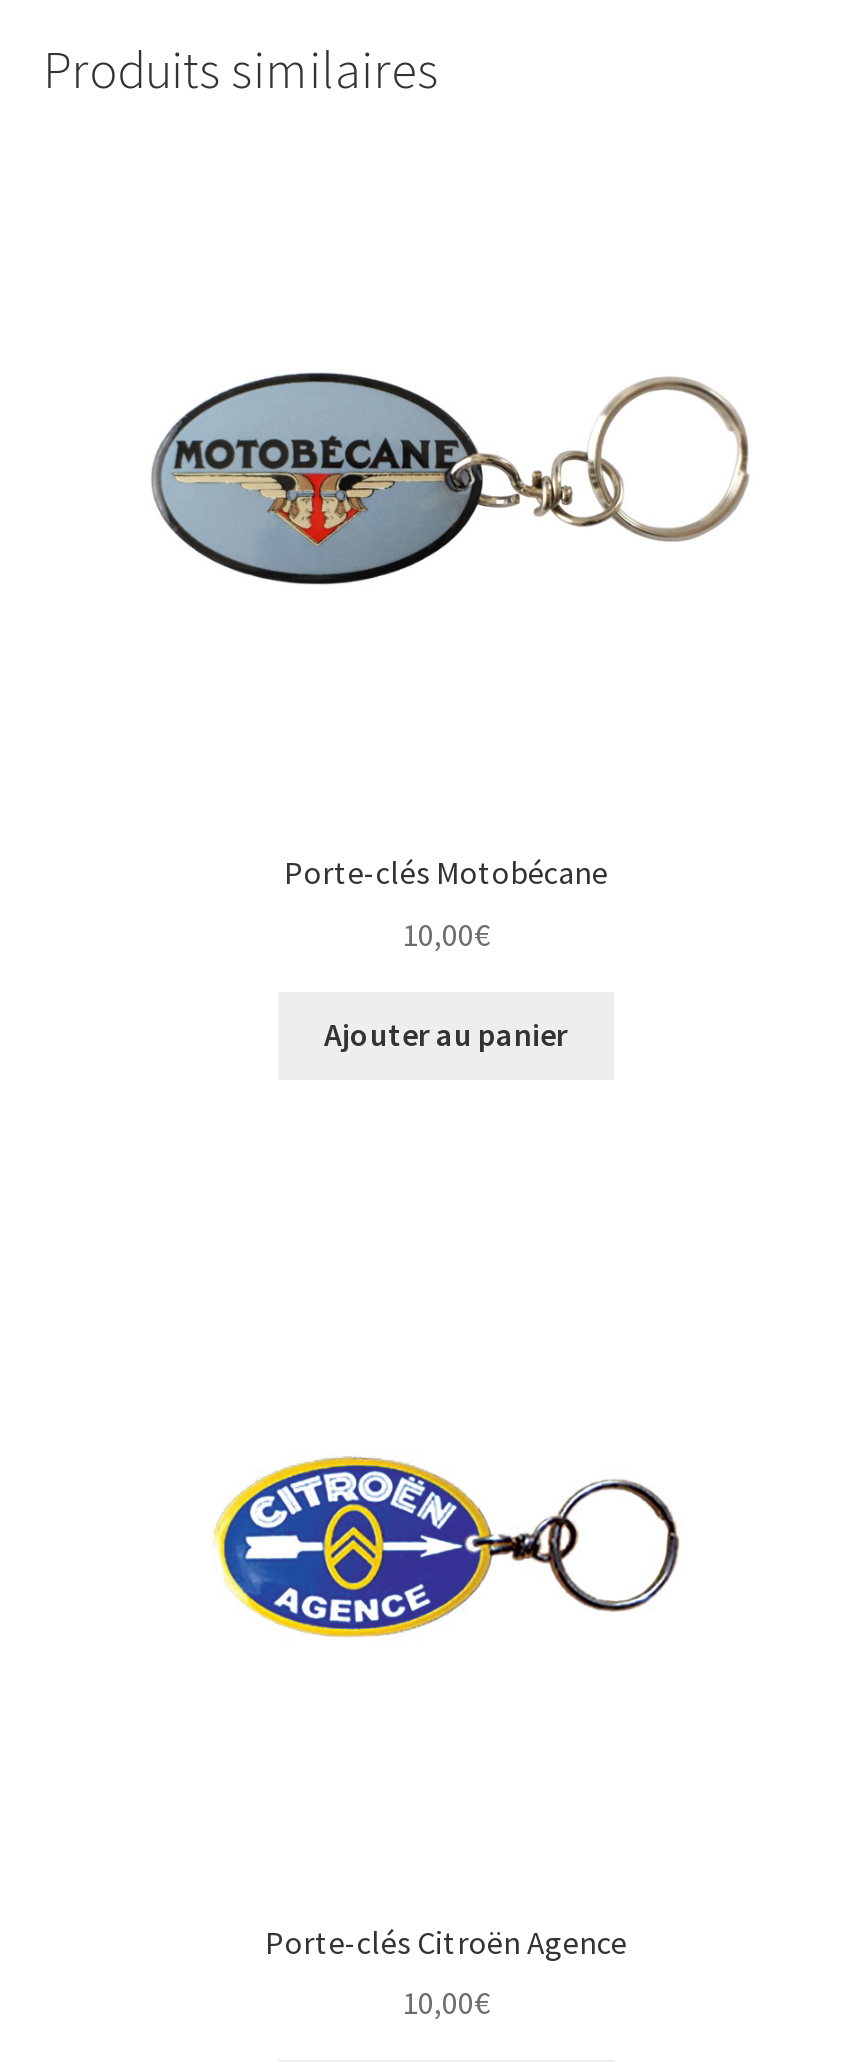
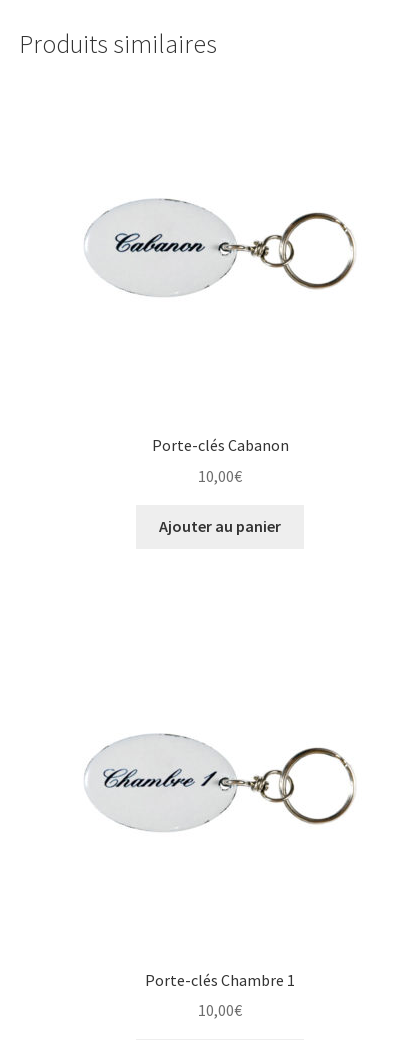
[150,370,750,586] [image] -> [73,195,371,302] [image]
[284,852,608,892] Porte-clés Motobécane -> [151,435,288,455] Porte-clés Cabanon
[178,1450,714,1644] [image] -> [84,733,356,833] [image]
[265,1922,627,1962] Porte-clés Citroën Agence -> [145,970,295,990] Porte-clés Chambre 1

